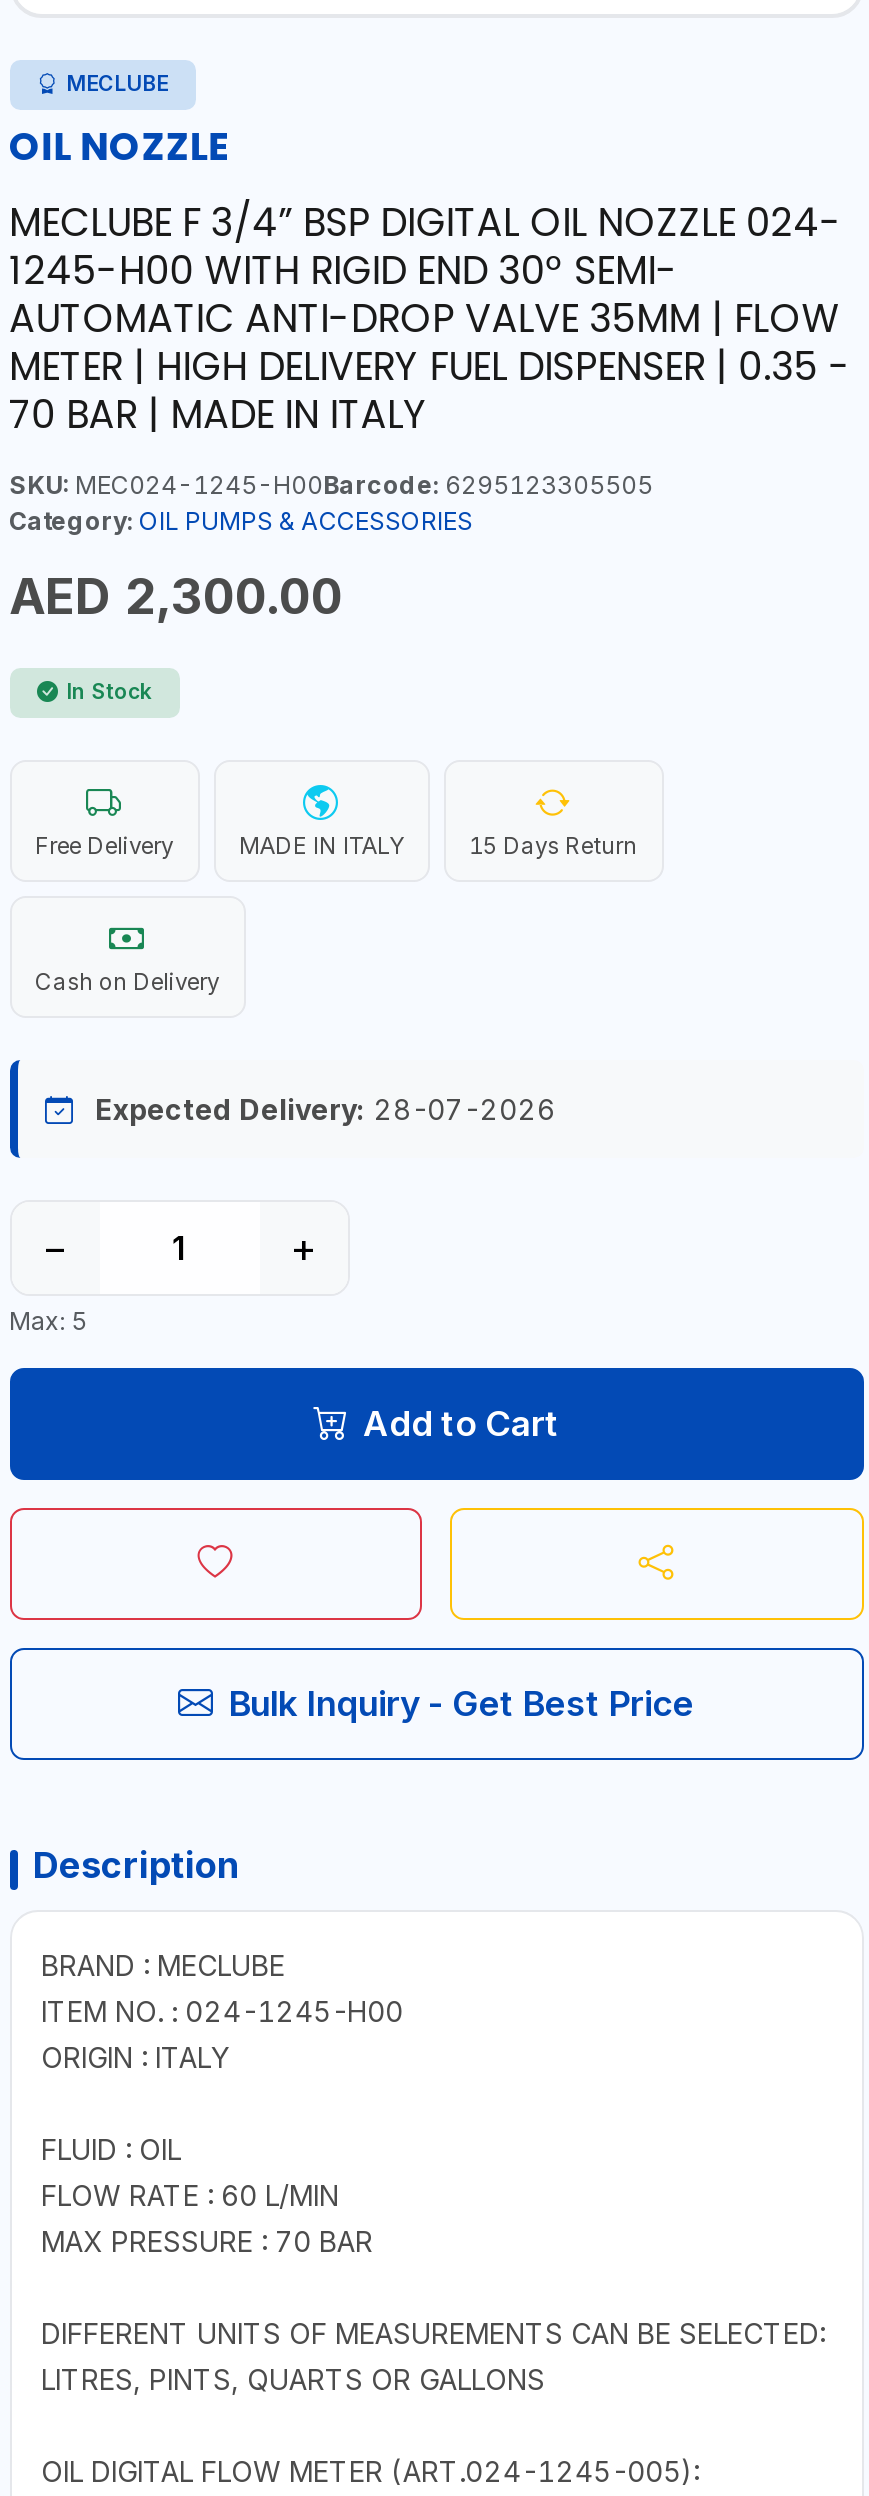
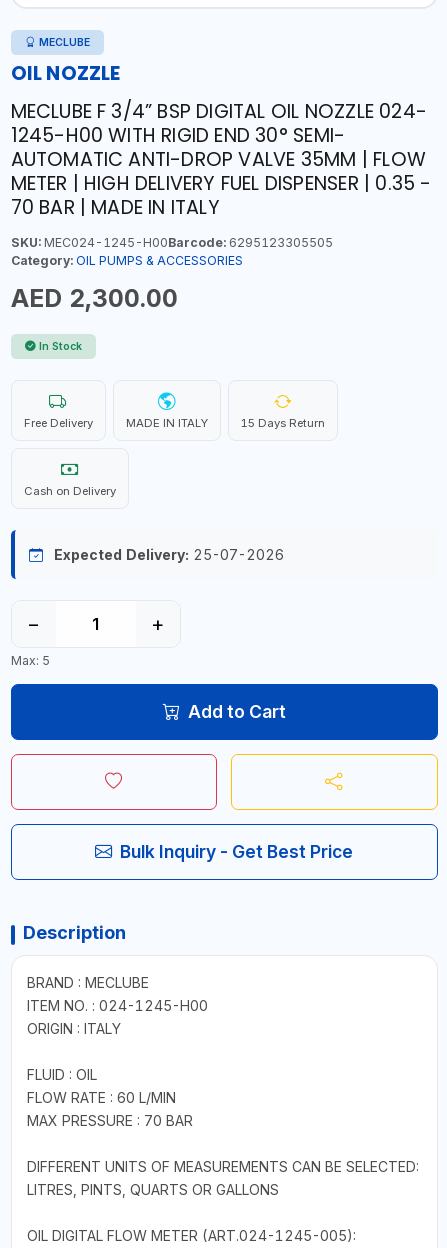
[95,1092,555,1126] Expected Delivery: 28-07-2026 -> [53,546,283,563] Expected Delivery: 25-07-2026

